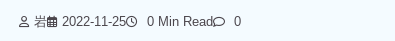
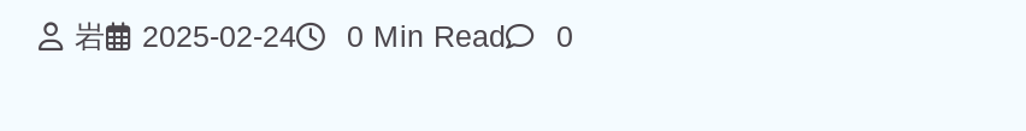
[34,15,241,29] 岩 2022-11-25 0 Min Read 0 -> [75,20,573,53] 岩 2025-02-24 0 Min Read 0

